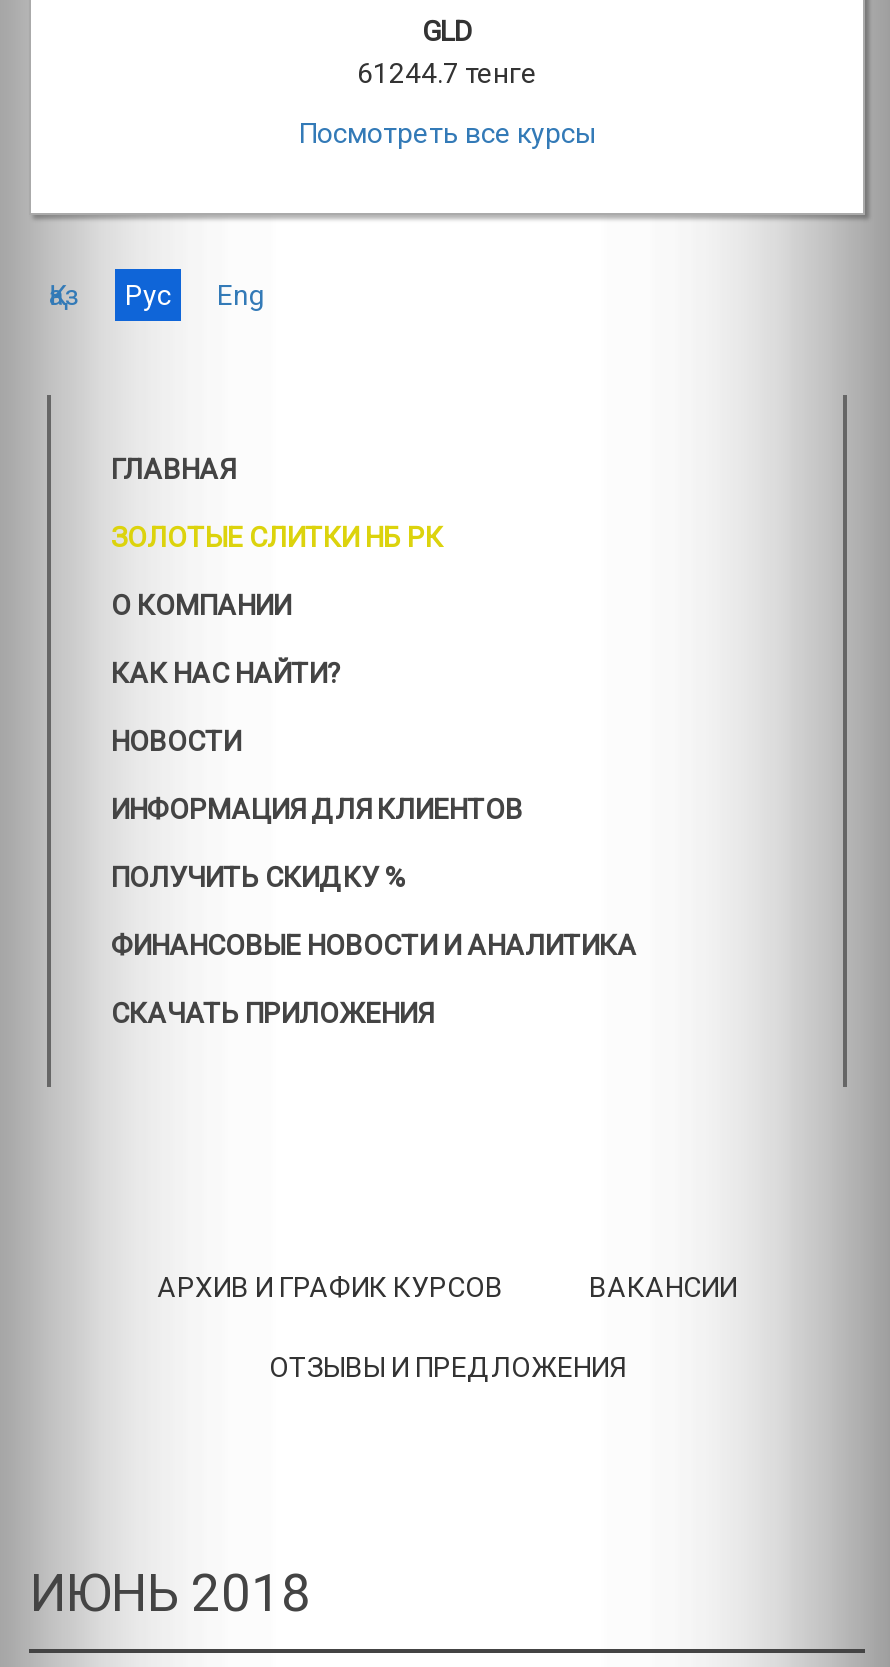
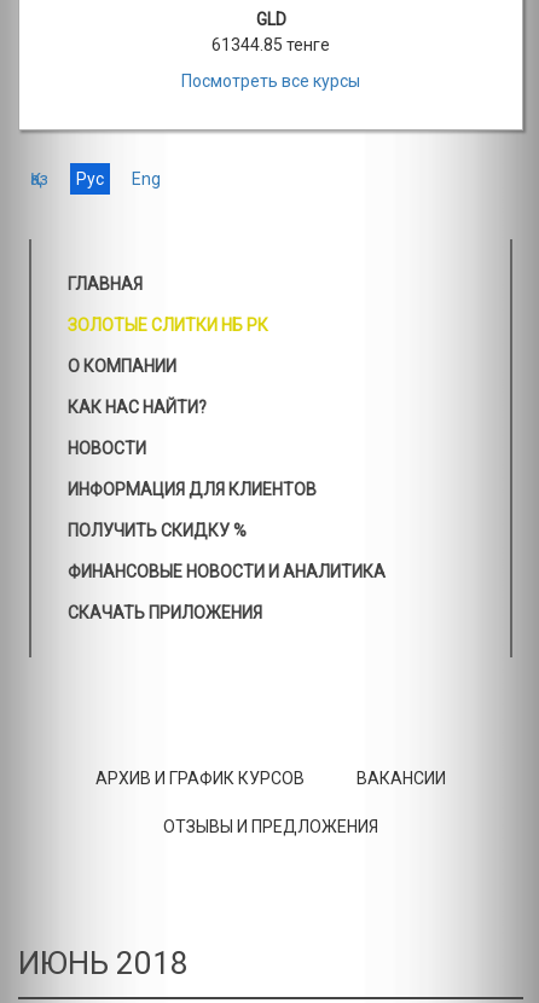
[357,57,537,89] 61244.7 тенге -> [211,35,330,54] 61344.85 тенге

